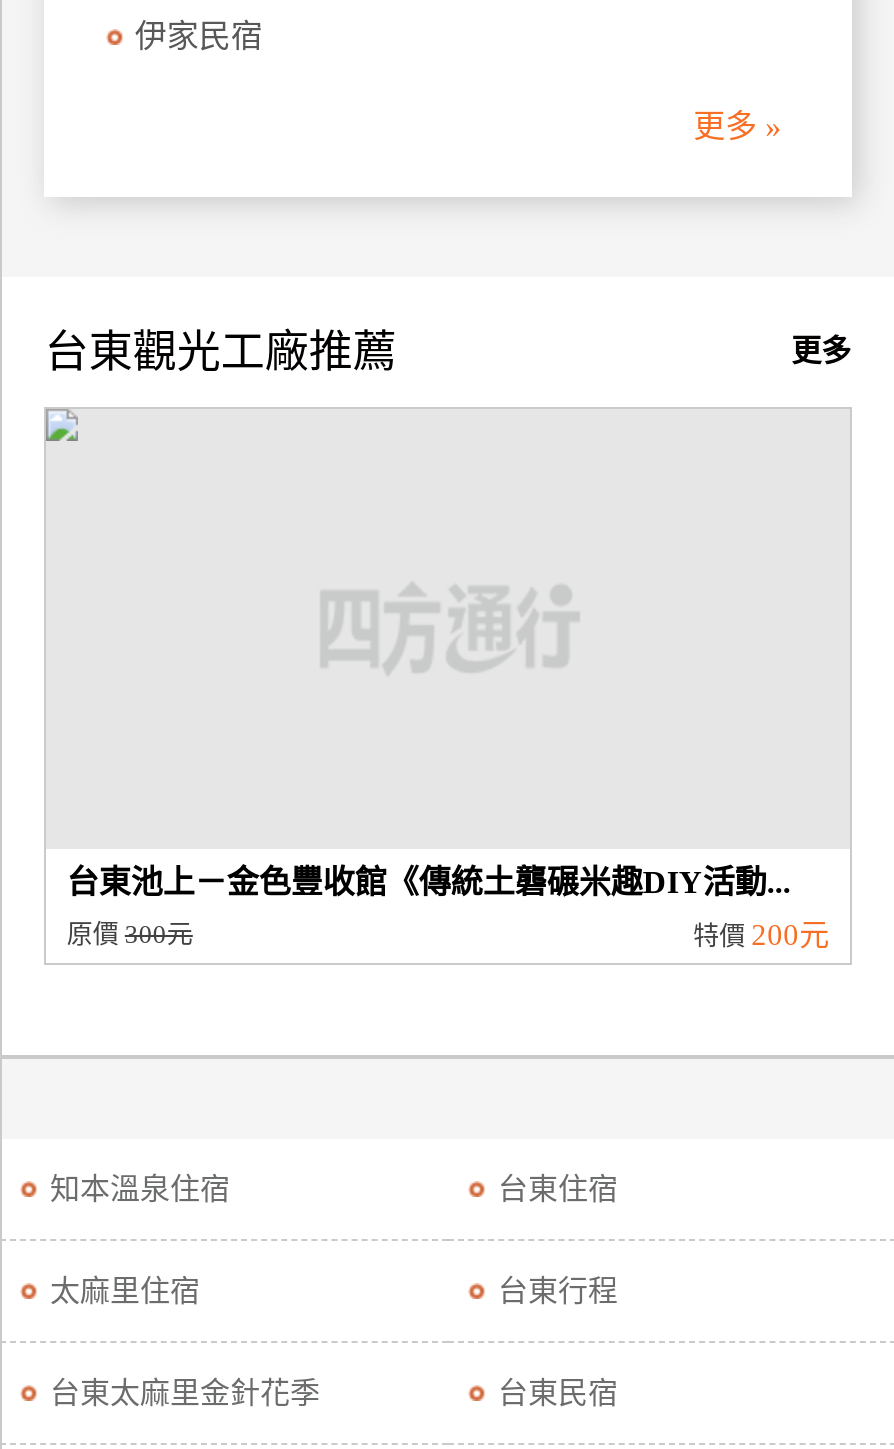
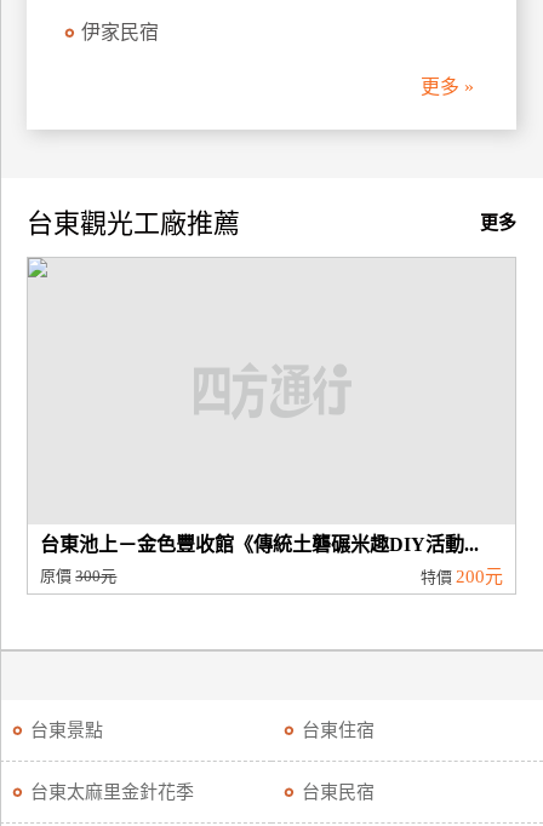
[50,1173,230,1205] 知本溫泉住宿 -> [30,721,103,740] 台東景點
[50,1275,618,1307] 太麻里住宿 | 台東行程 -> none

